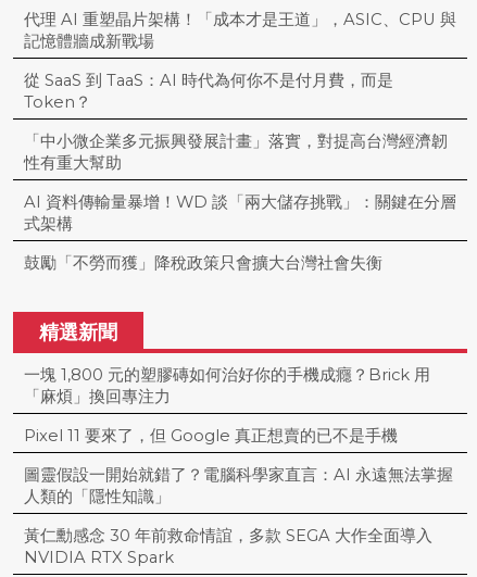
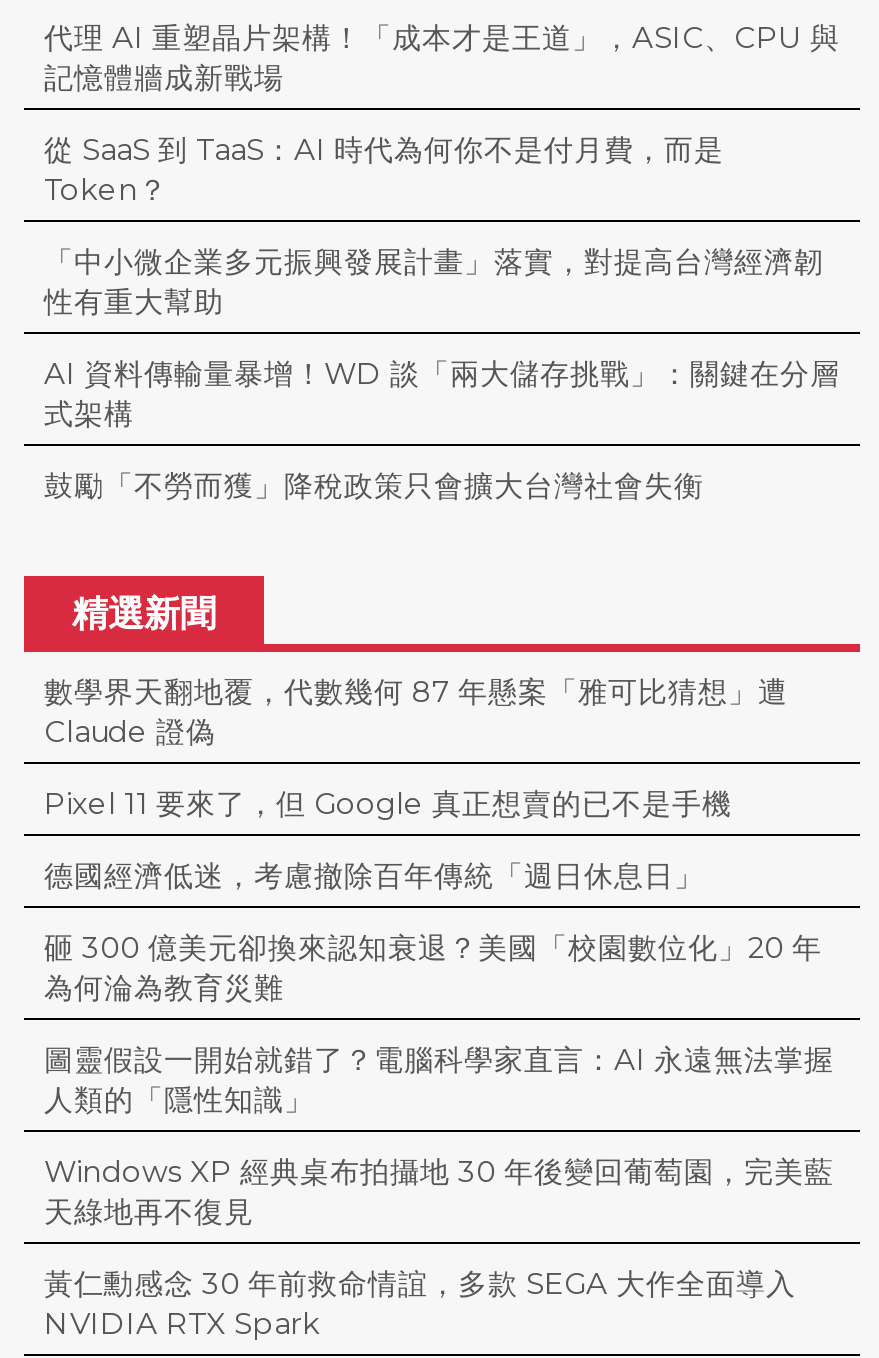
[24,365,430,406] 一塊 1,800 元的塑膠磚如何治好你的手機成癮？Brick 用 | 「麻煩」換回專注力 -> [44,674,788,750] 數學界天翻地覆，代數幾何 87 年懸案「雅可比猜想」遭 | Claude 證偽
none -> [44,858,822,1006] 德國經濟低迷，考慮撤除百年傳統「週日休息日」 | 砸 300 億美元卻換來認知衰退？美國「校園數位化」20 年 | 為何淪為教育災難
none -> [44,1154,834,1230] Windows XP 經典桌布拍攝地 30 年後變回葡萄園，完美藍 | 天綠地再不復見

